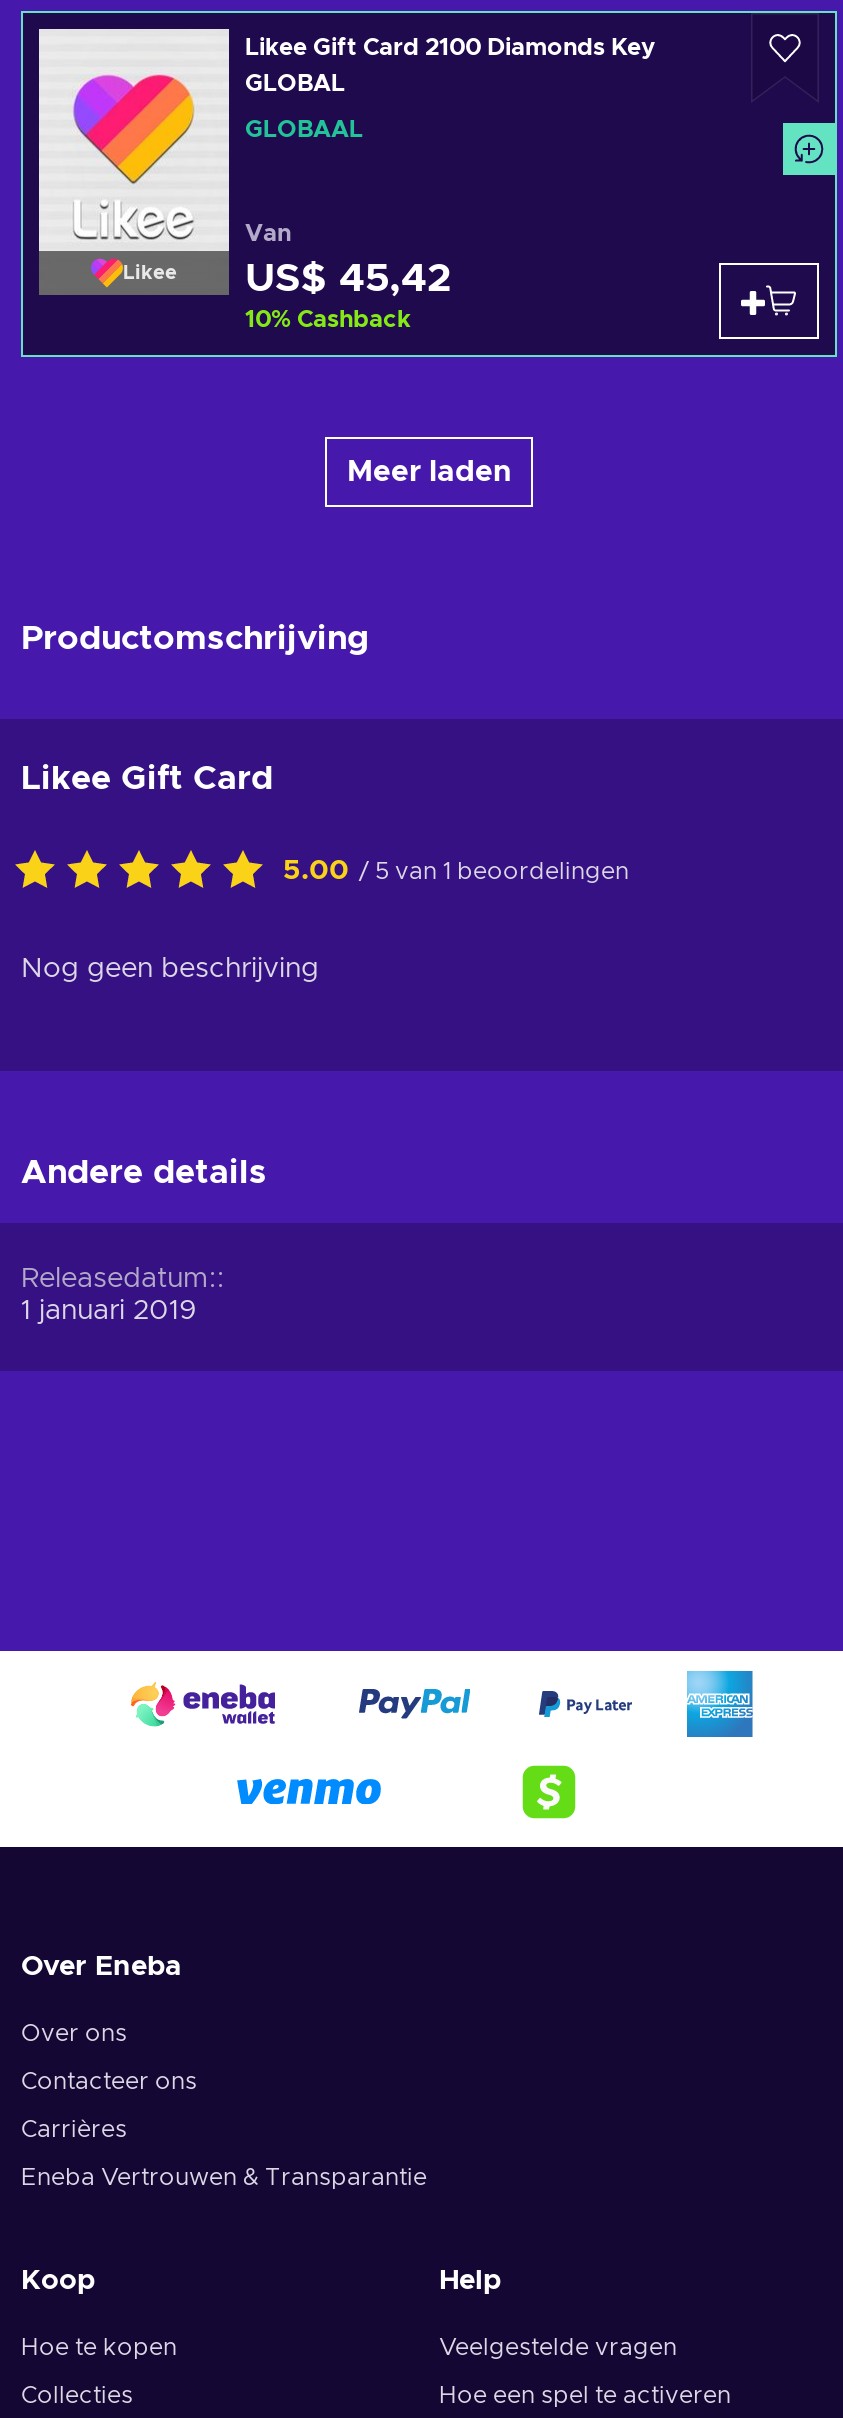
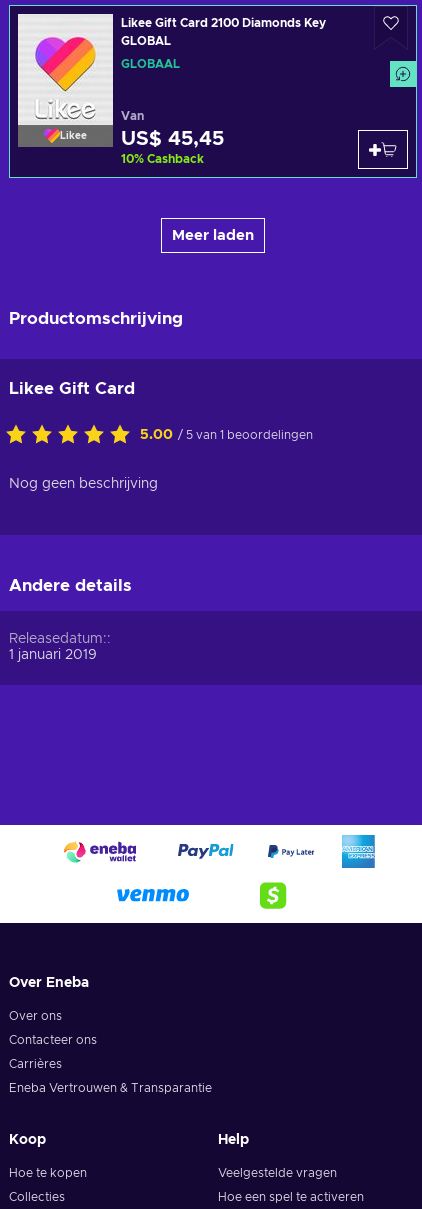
[245,259,451,299] US$ 45,42 -> [121,129,224,149] US$ 45,45

